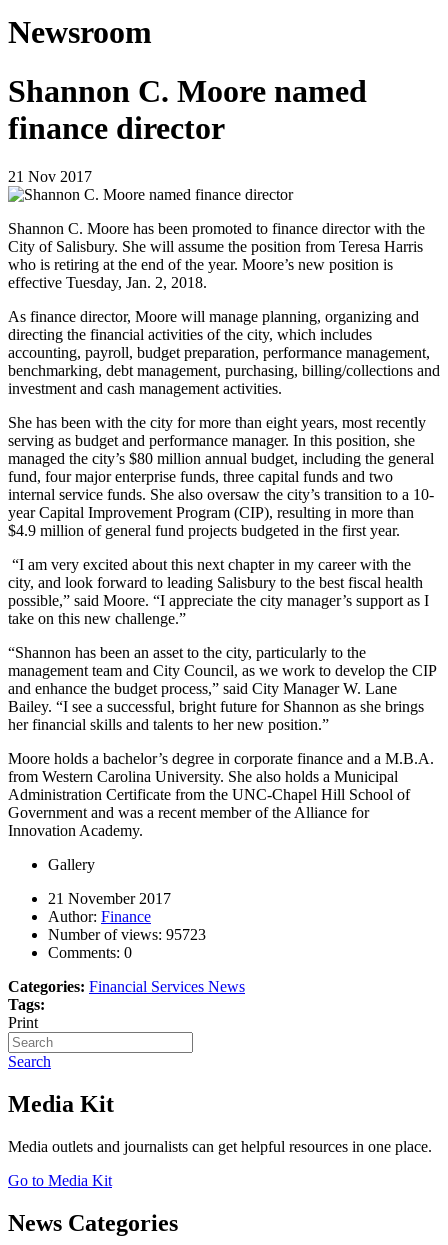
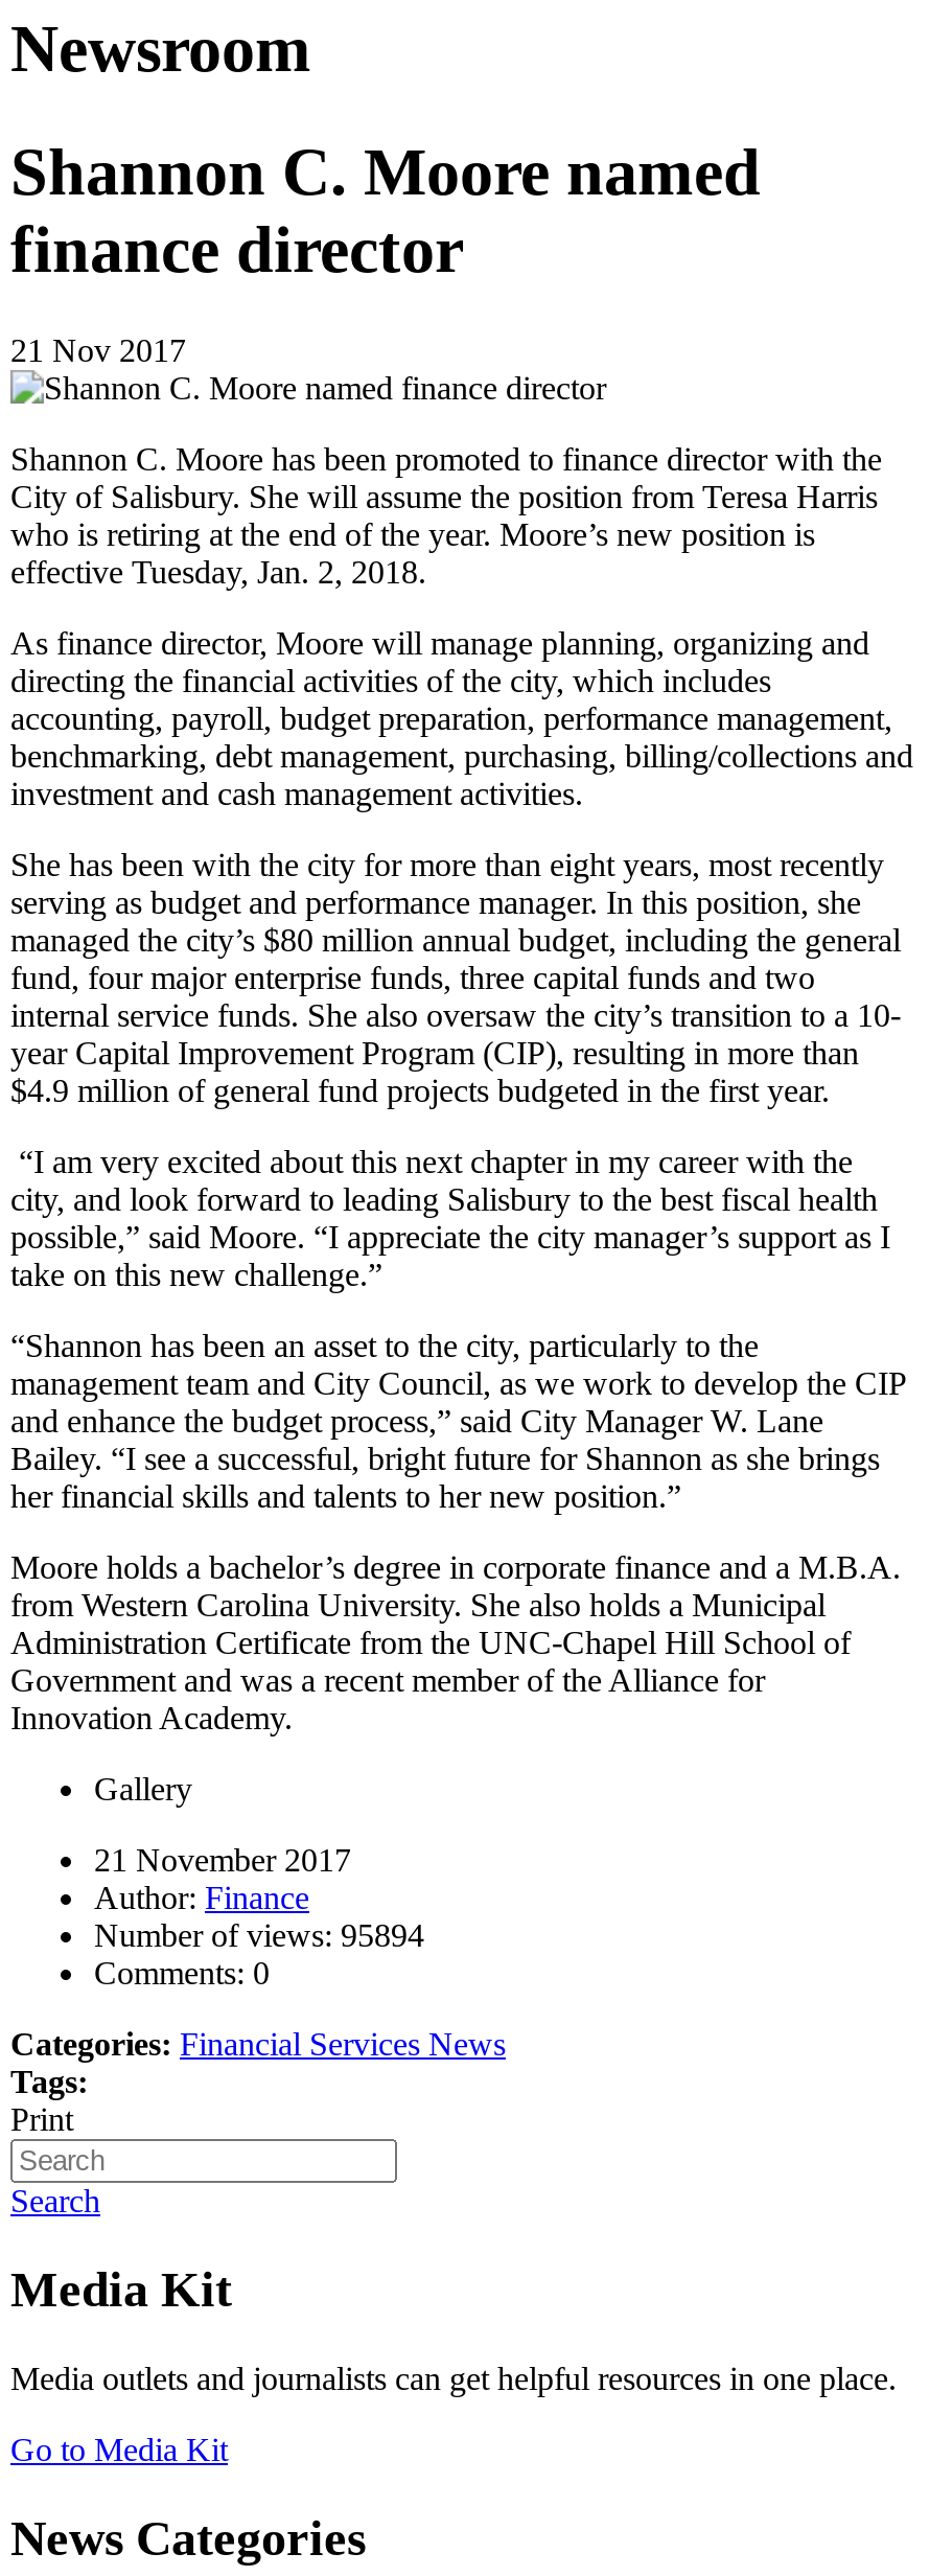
[48,926,206,943] Number of views: 95723 -> [94,1918,424,1954] Number of views: 95894

